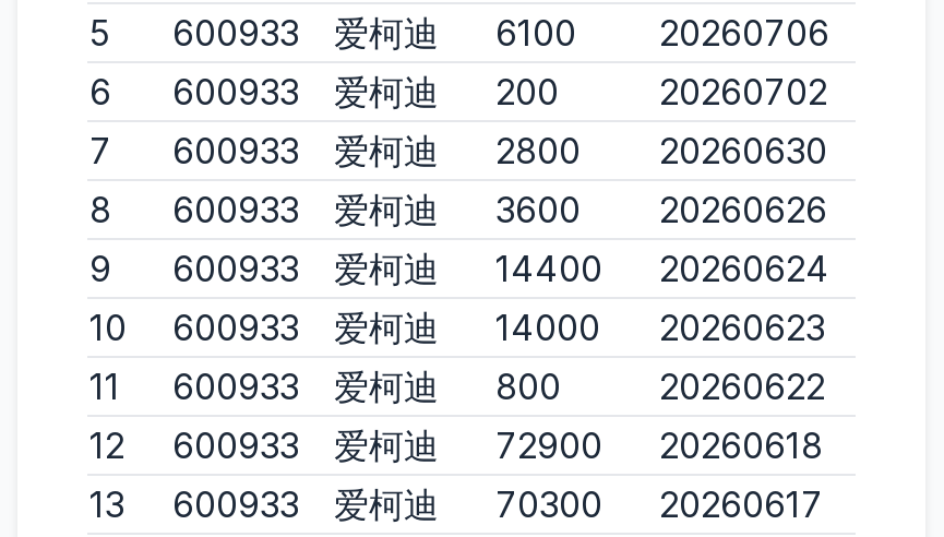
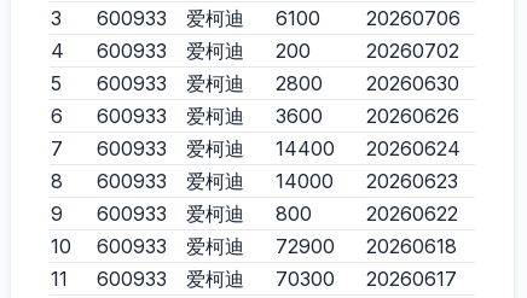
[89,11,829,55] 5 600933 爱柯迪 6100 20260706 -> [51,6,461,30] 3 600933 爱柯迪 6100 20260706
[89,70,559,114] 6 600933 爱柯迪 200 -> [51,39,311,63] 4 600933 爱柯迪 200
[89,129,827,172] 7 600933 爱柯迪 2800 20260630 -> [51,71,459,95] 5 600933 爱柯迪 2800 20260630
[89,188,827,231] 8 600933 爱柯迪 3600 20260626 -> [51,104,459,128] 6 600933 爱柯迪 3600 20260626
[89,247,829,290] 9 600933 爱柯迪 14400 20260624 -> [51,136,461,160] 7 600933 爱柯迪 14400 20260624
[89,306,825,349] 10 600933 爱柯迪 14000 20260623 -> [51,169,458,193] 8 600933 爱柯迪 14000 20260623
[89,365,561,408] 11 600933 爱柯迪 800 -> [51,201,312,226] 9 600933 爱柯迪 800
[89,423,823,467] 12 600933 爱柯迪 72900 20260618 -> [51,234,457,258] 10 600933 爱柯迪 72900 20260618
[89,482,823,526] 13 600933 爱柯迪 70300 20260617 -> [51,267,457,291] 11 600933 爱柯迪 70300 20260617

